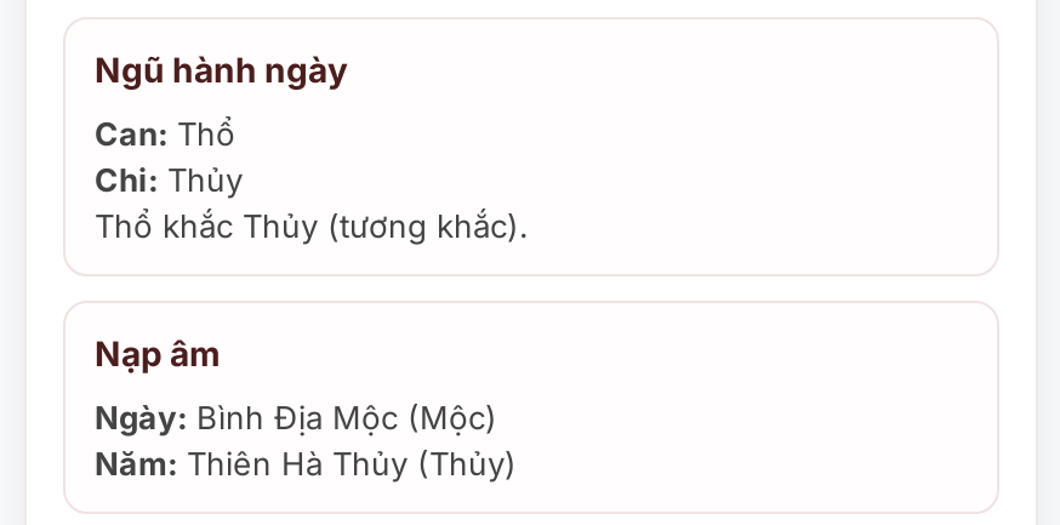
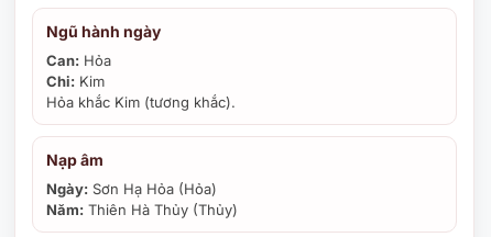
[95,113,235,152] Can: Thổ -> [46,51,111,69] Can: Hỏa
[95,159,243,198] Chi: Thủy -> [46,72,105,90] Chi: Kim
[95,205,529,244] Thổ khắc Thủy (tương khắc). -> [46,93,236,110] Hỏa khắc Kim (tương khắc).
[95,397,497,436] Ngày: Bình Địa Mộc (Mộc) -> [46,180,217,197] Ngày: Sơn Hạ Hỏa (Hỏa)

